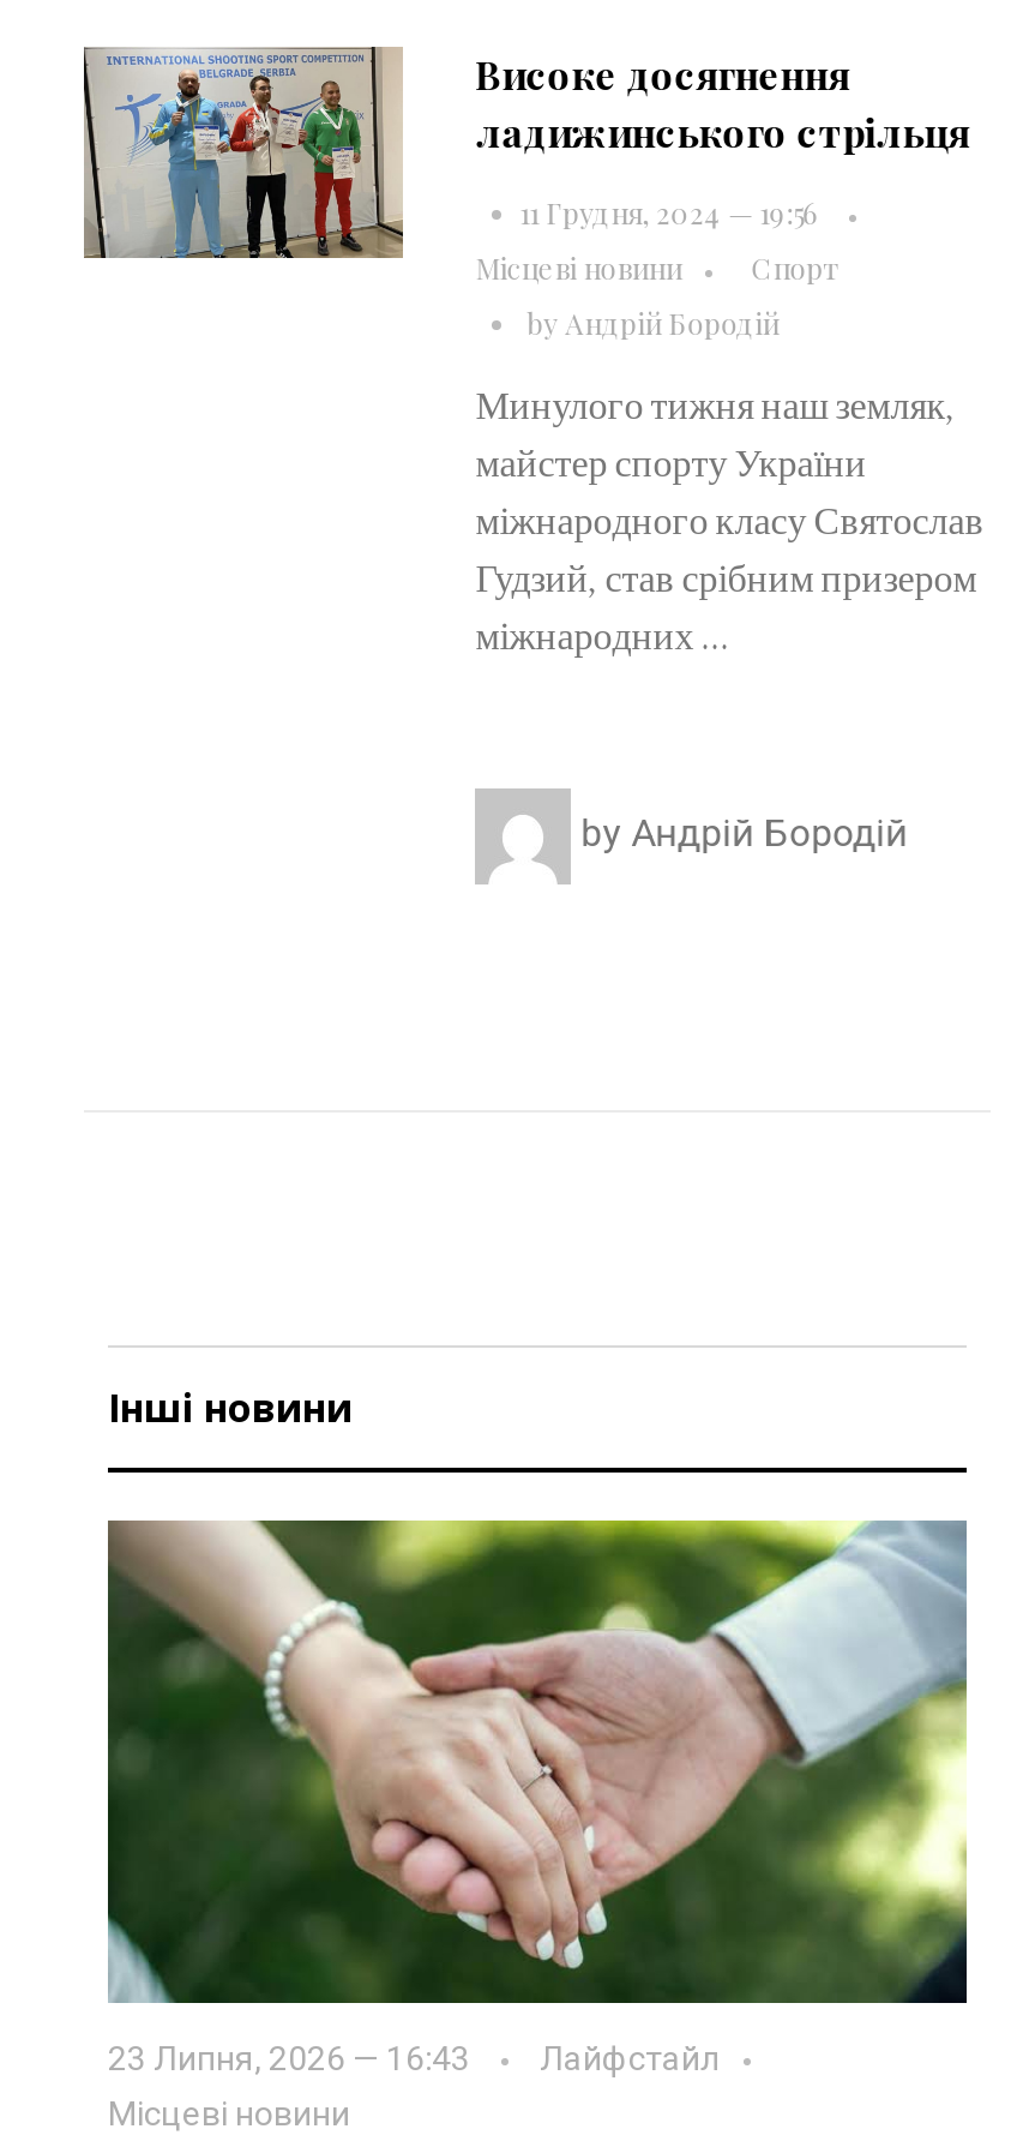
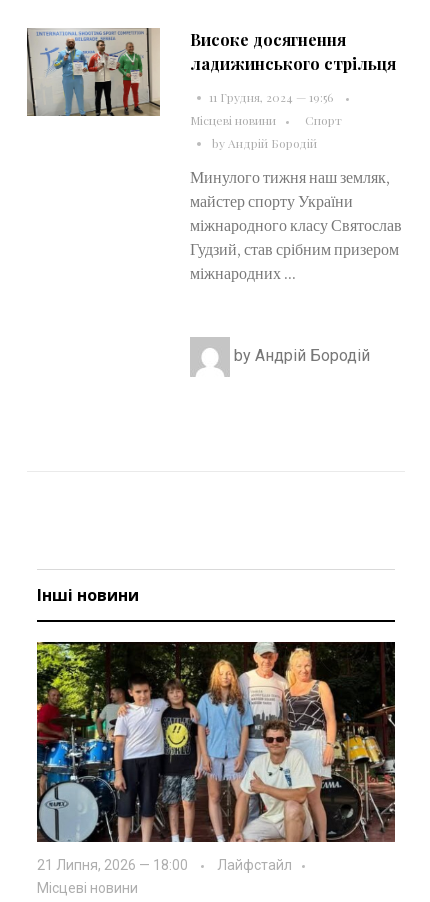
[106,1518,969,2076] [image] | 23 Липня, 2026 — 16:43 Лайфстайл -> [36,641,396,873] [image] | 21 Липня, 2026 — 18:00 Лайфстайл

